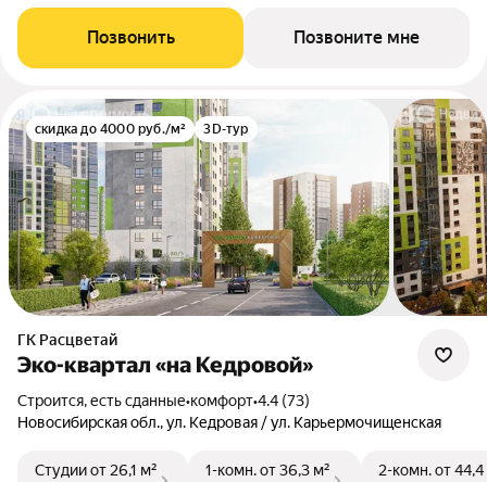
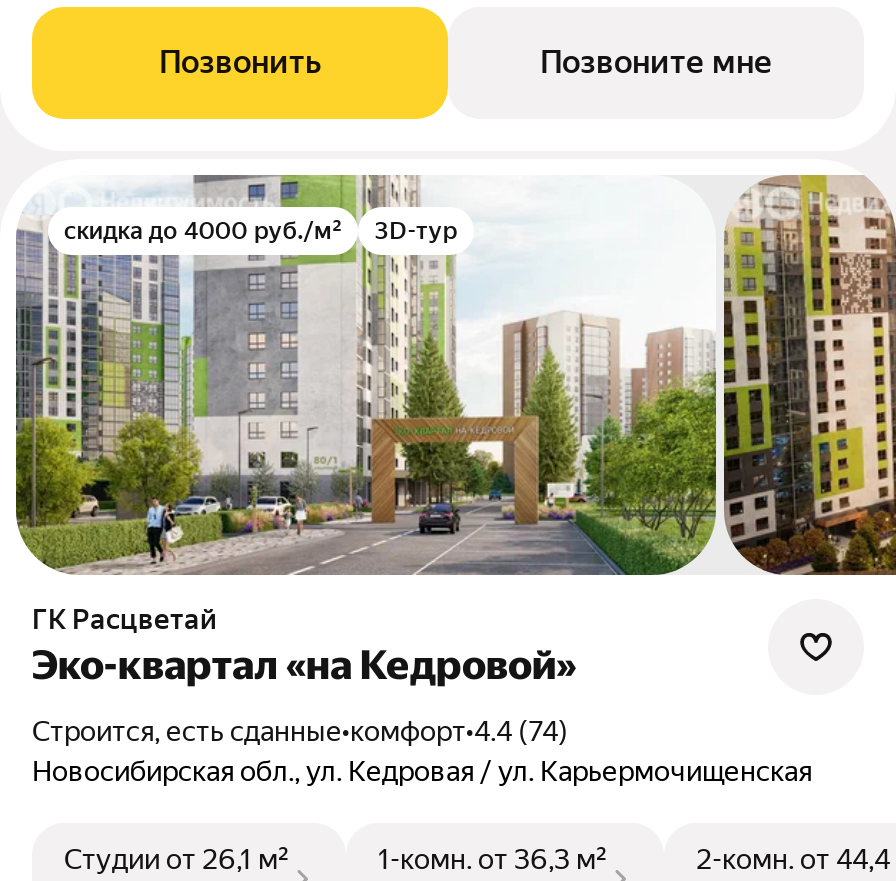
[27,392,310,409] Строится, есть сданные•комфорт•4.4 (73) -> [50,715,568,747] Строится, есть сданные•комфорт•4.4 (74)

